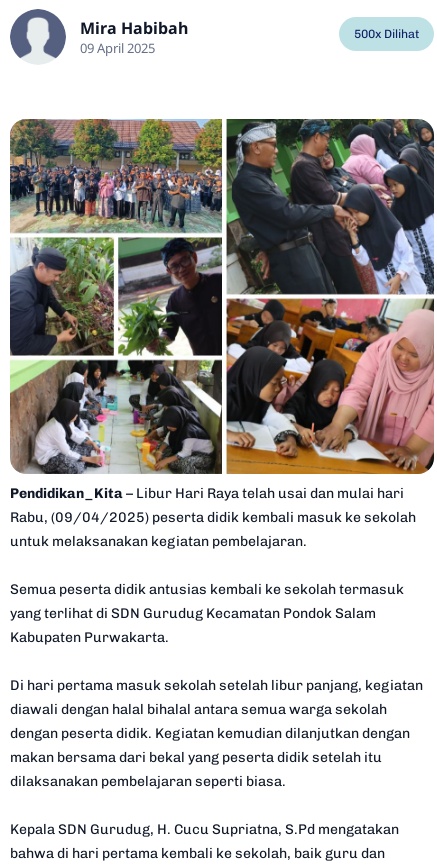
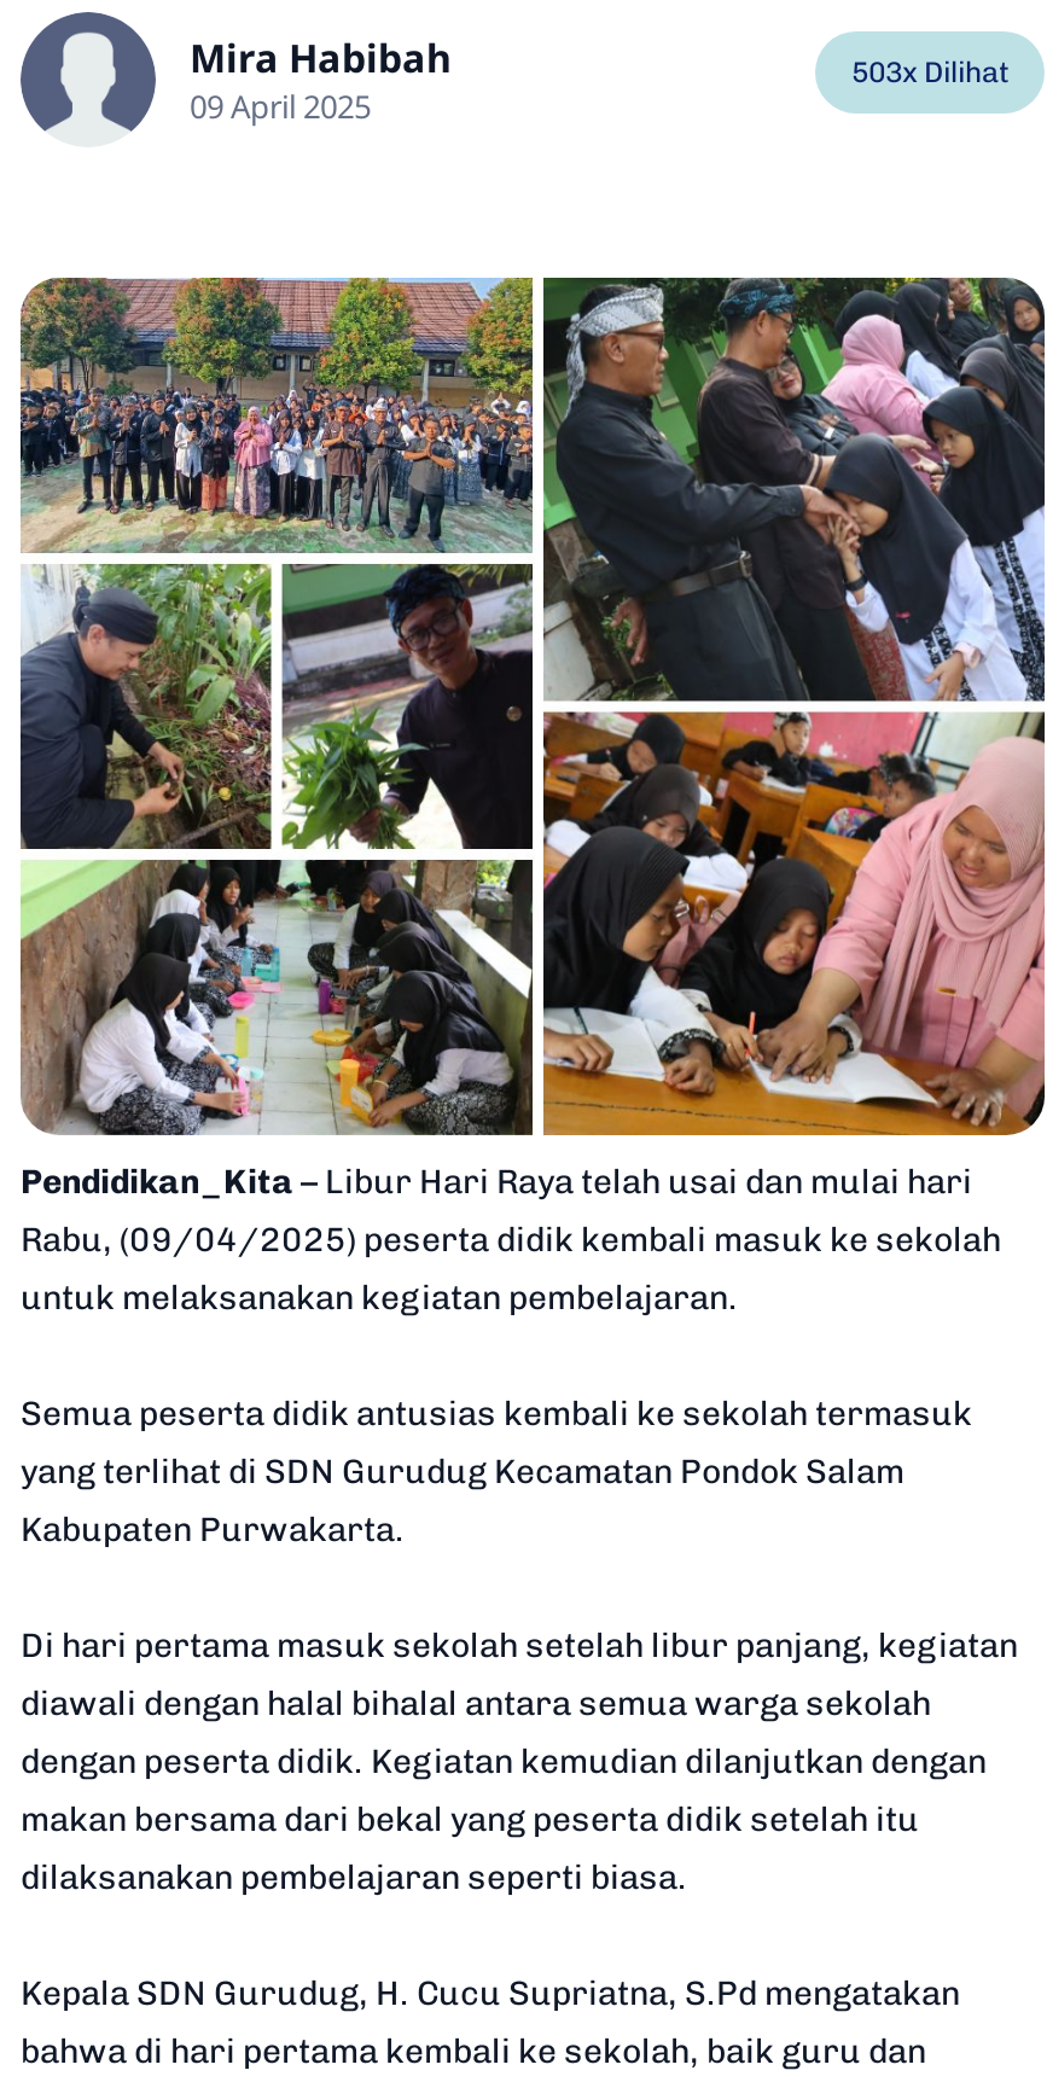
[354,26,419,40] 500x Dilihat -> [851,54,1008,88] 503x Dilihat

